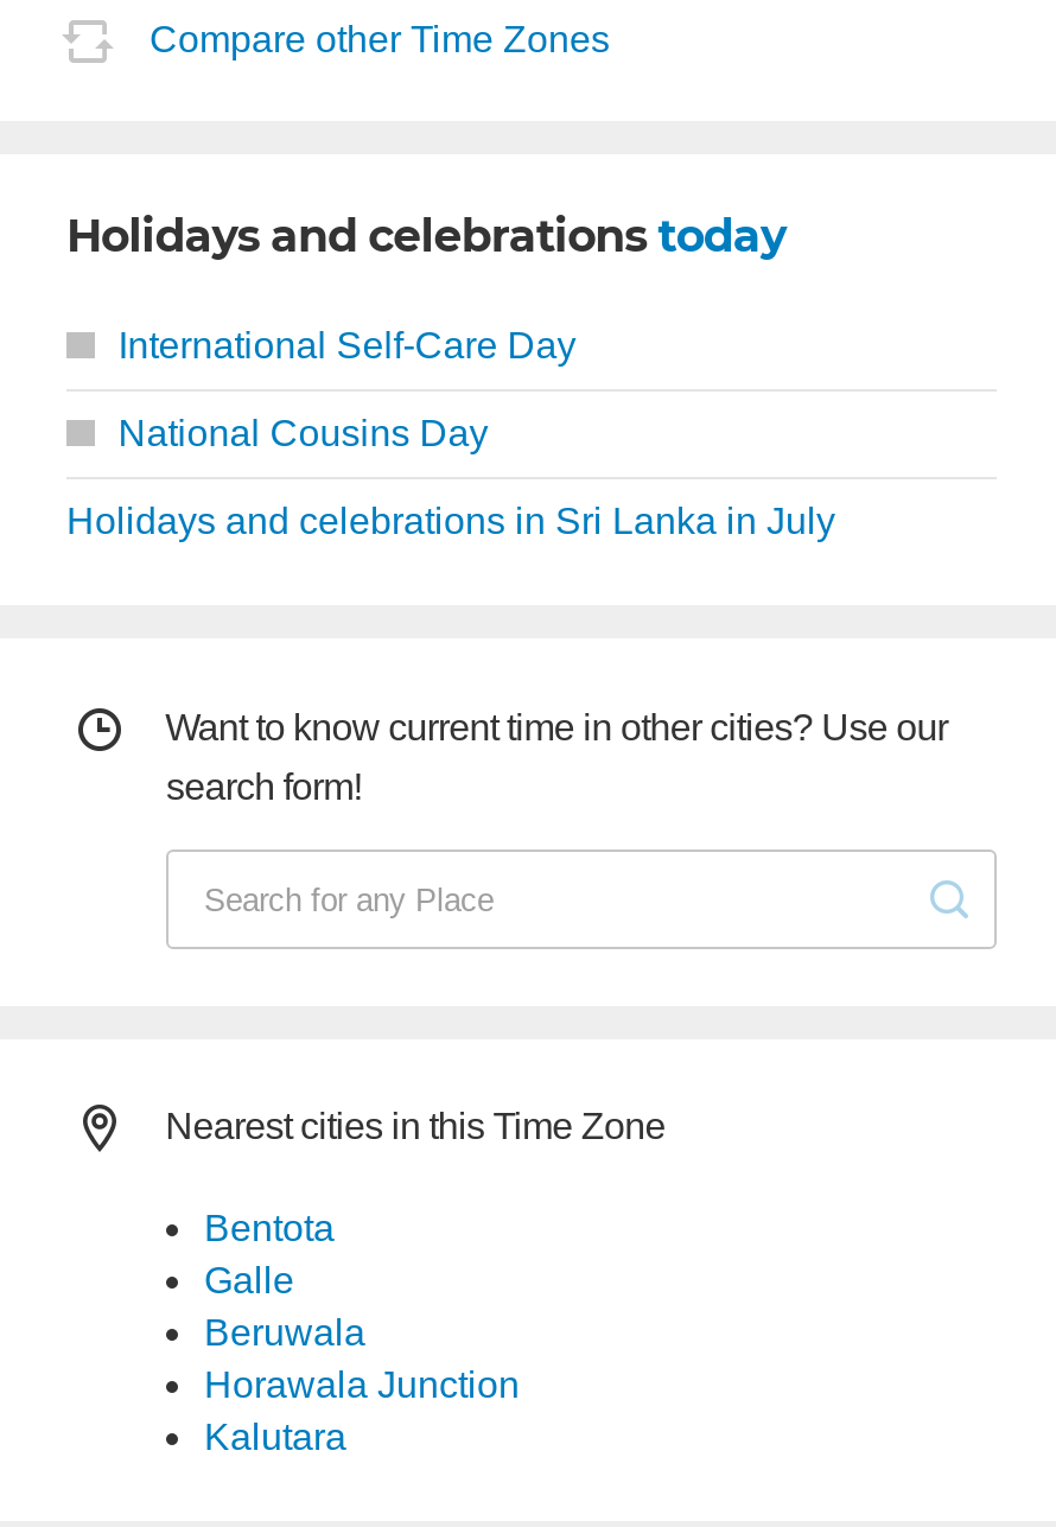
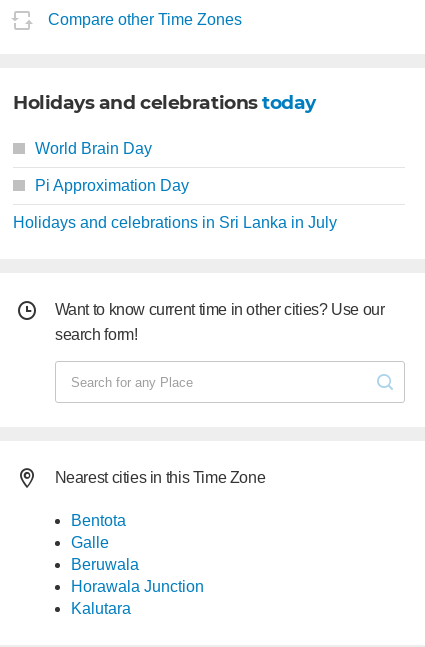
[118,326,576,366] International Self-Care Day -> [35,140,152,157] World Brain Day
[118,414,488,454] National Cousins Day -> [35,177,189,194] Pi Approximation Day

